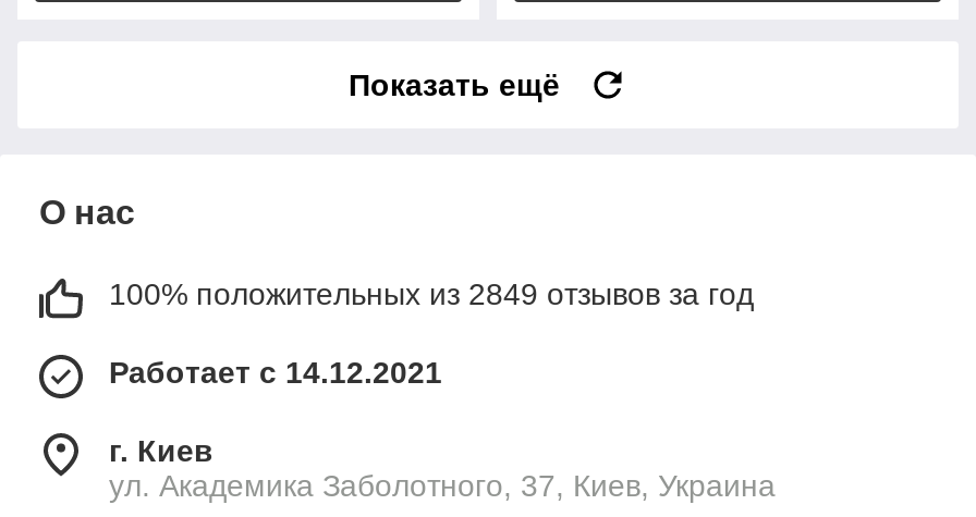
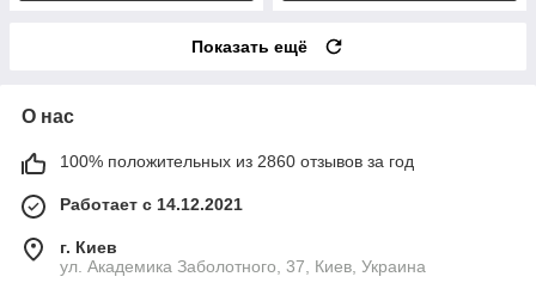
[109,276,754,311] 100% положительных из 2849 отзывов за год -> [60,151,414,171] 100% положительных из 2860 отзывов за год

